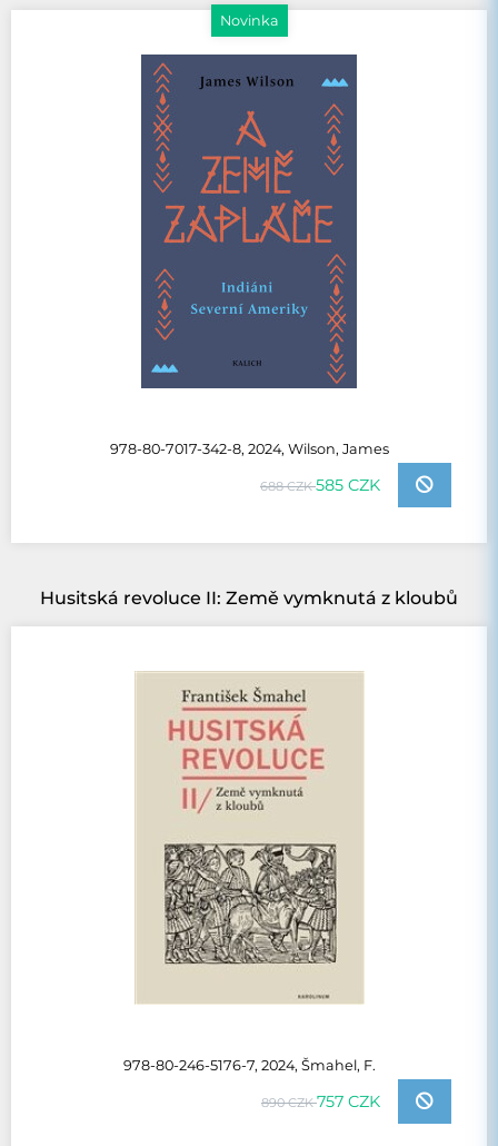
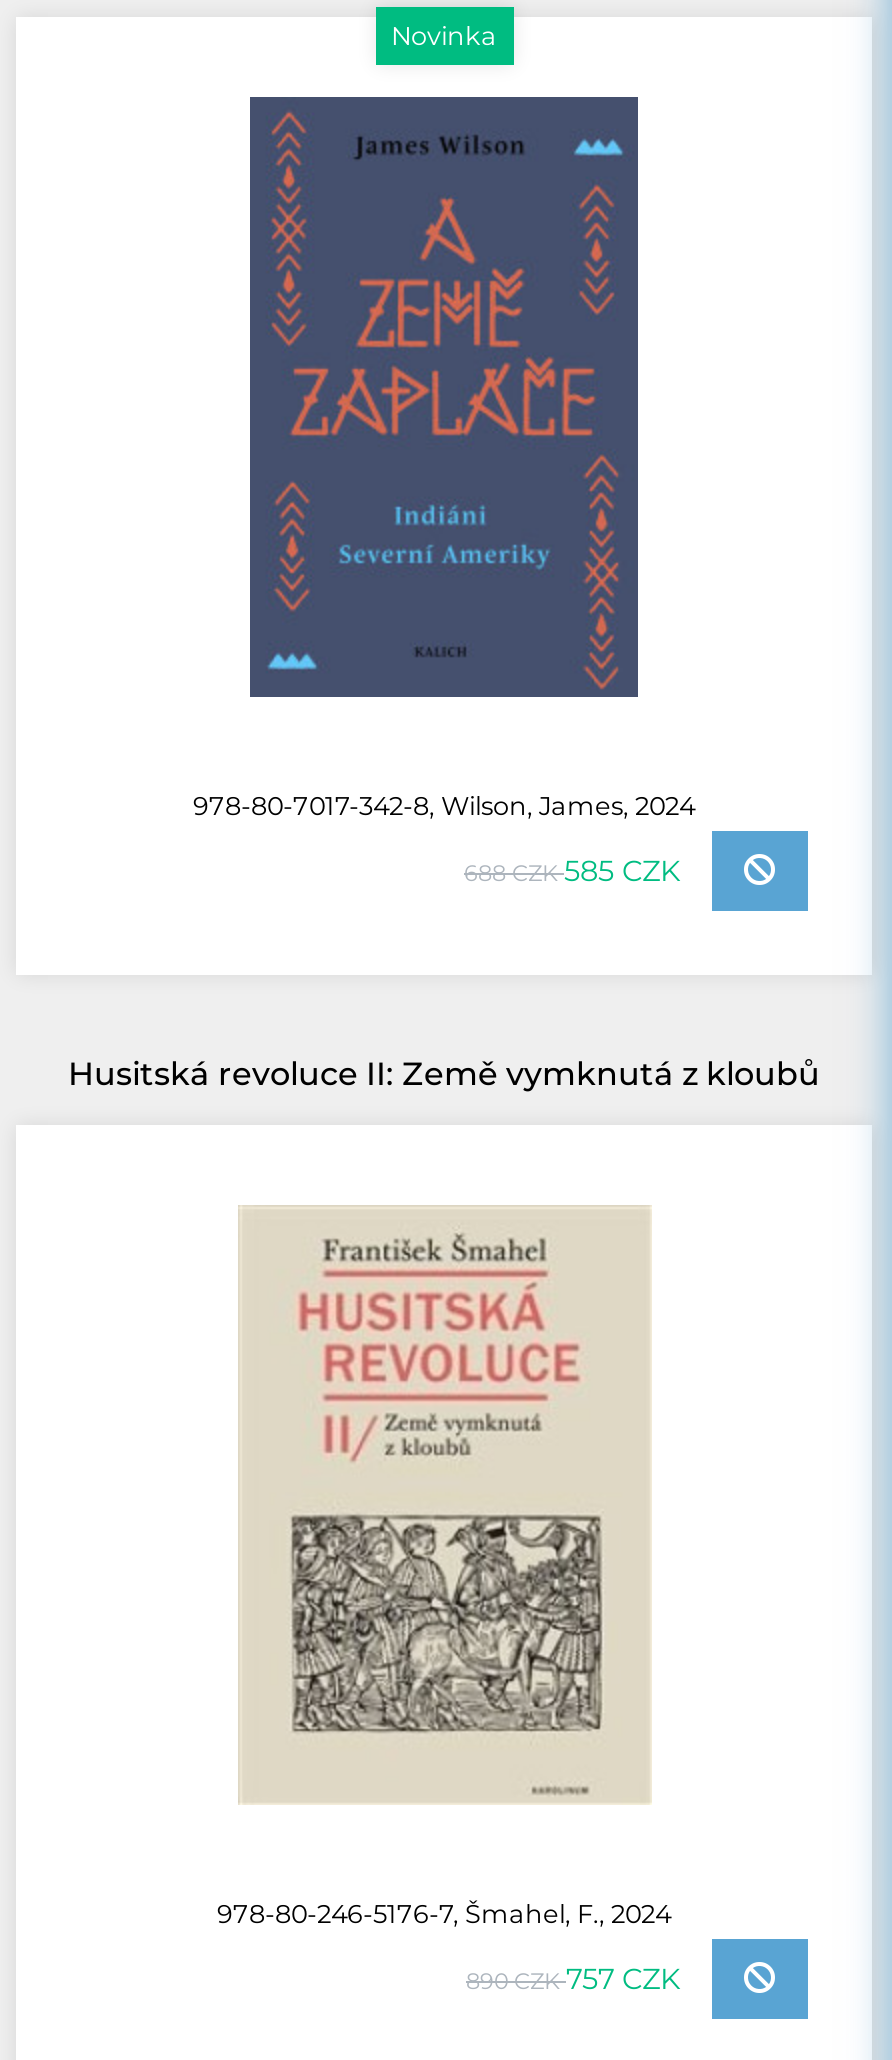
[109,441,389,458] 978-80-7017-342-8, 2024, Wilson, James -> [193,792,695,822] 978-80-7017-342-8, Wilson, James, 2024
[123,1057,375,1074] 978-80-246-5176-7, 2024, Šmahel, F. -> [217,1900,671,1930] 978-80-246-5176-7, Šmahel, F., 2024

